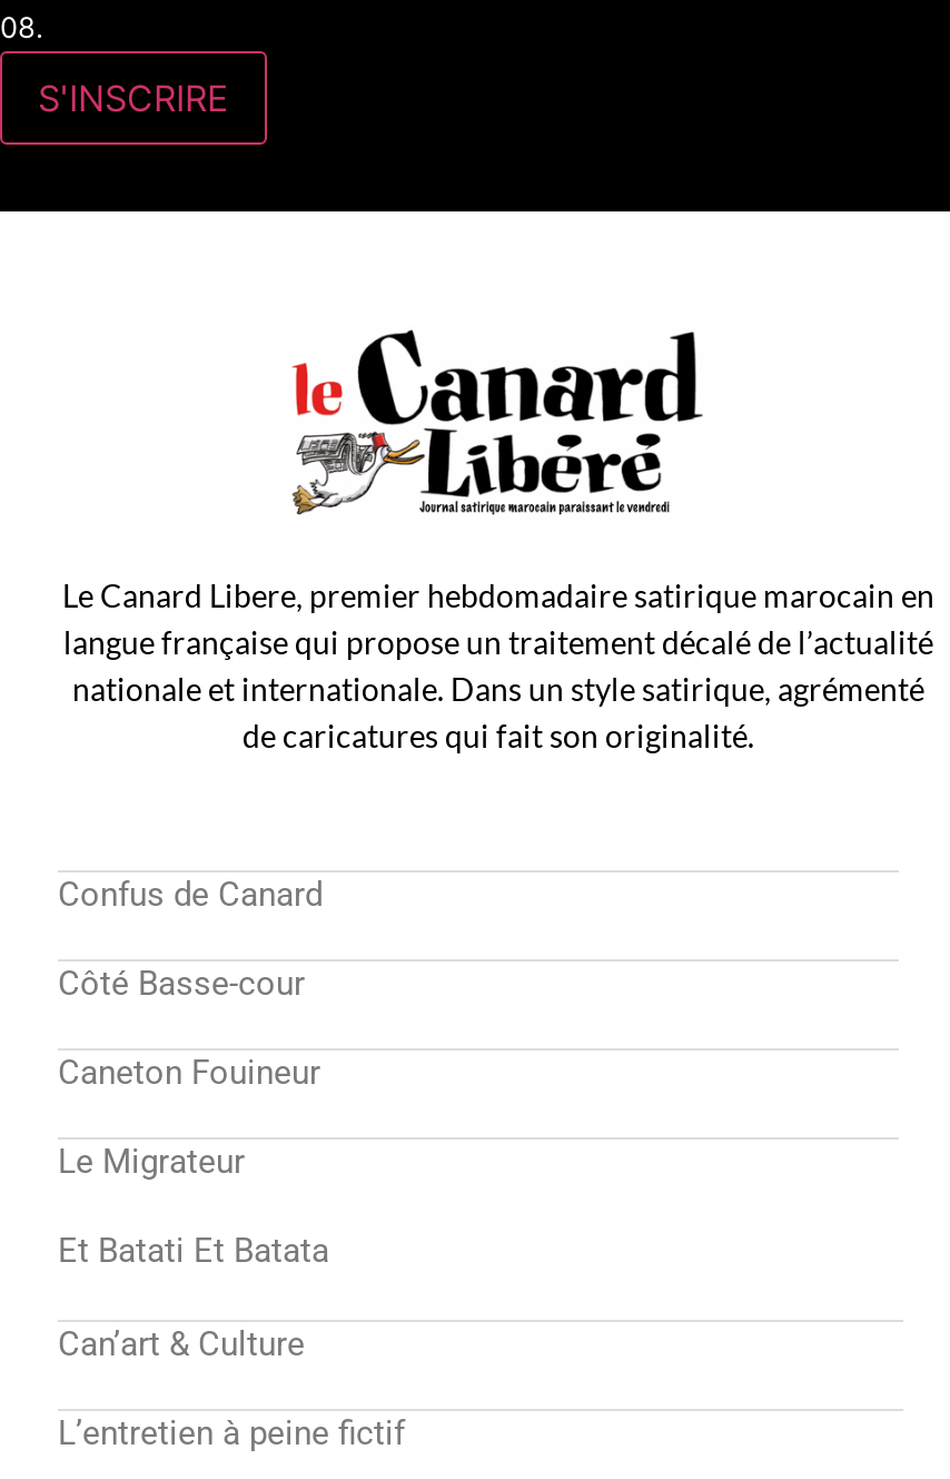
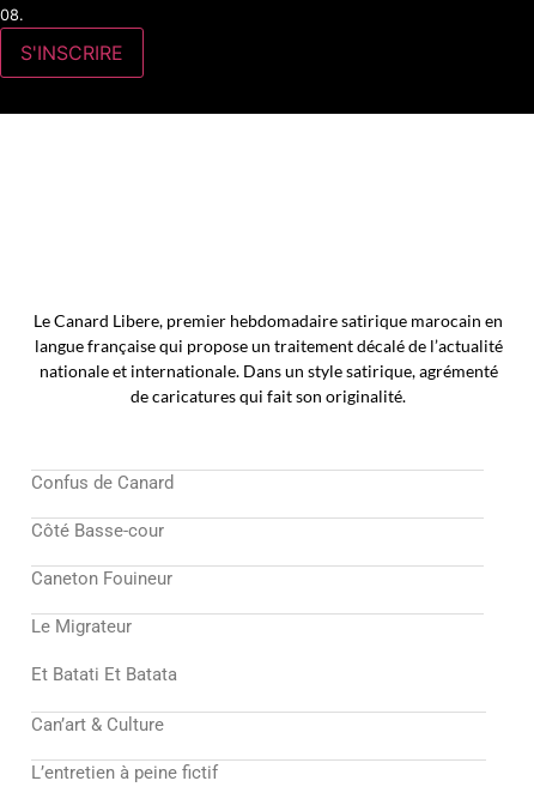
[291,328,703,515] [image] -> none

